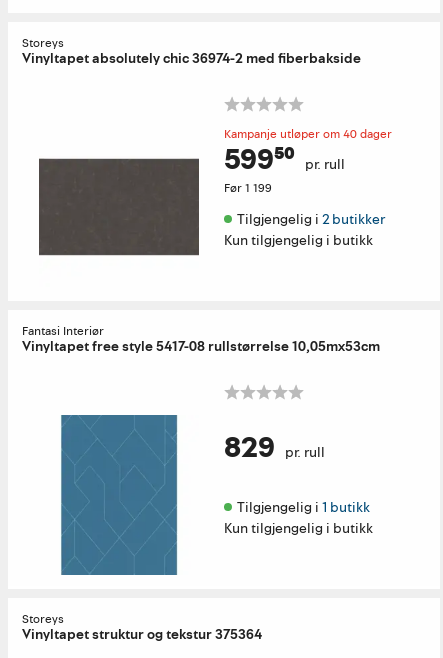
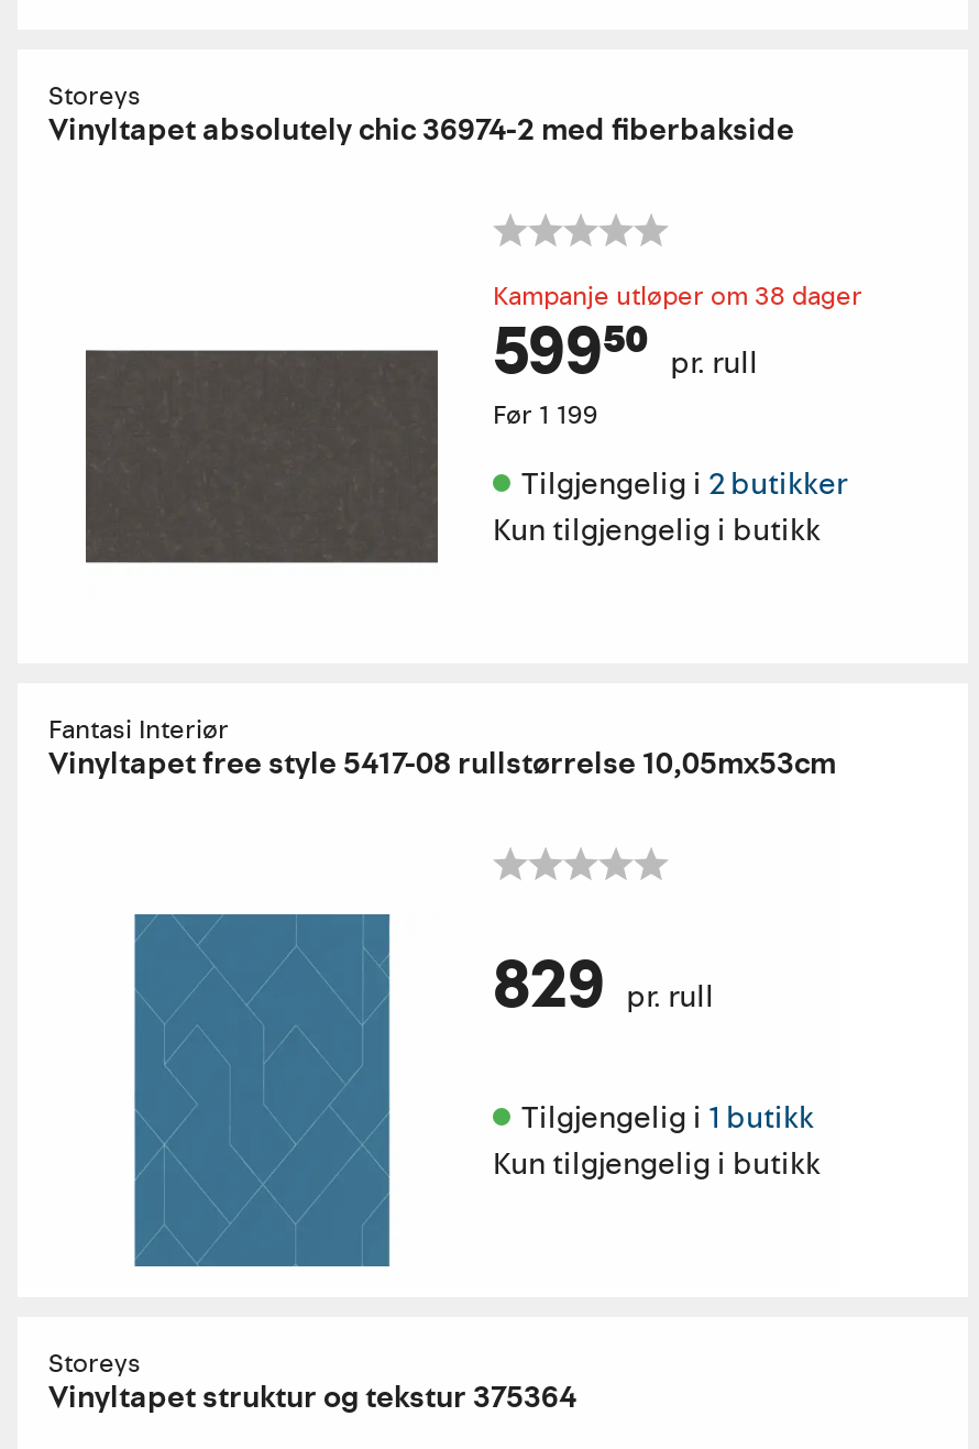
[224,126,392,143] Kampanje utløper om 40 dager -> [493,278,862,316] Kampanje utløper om 38 dager

